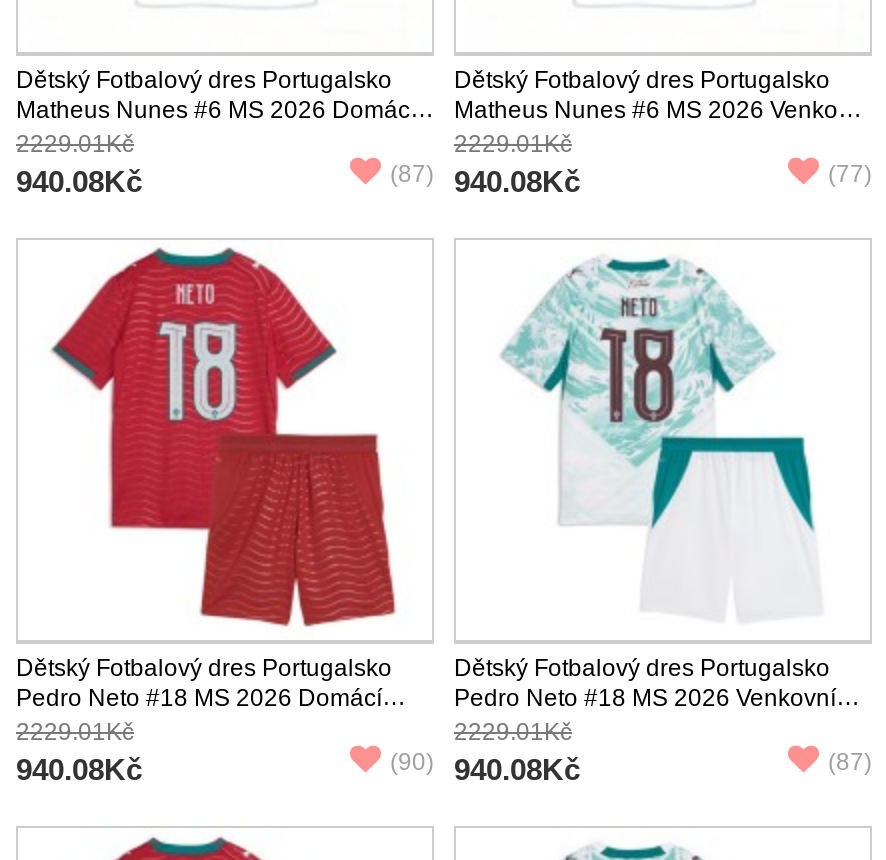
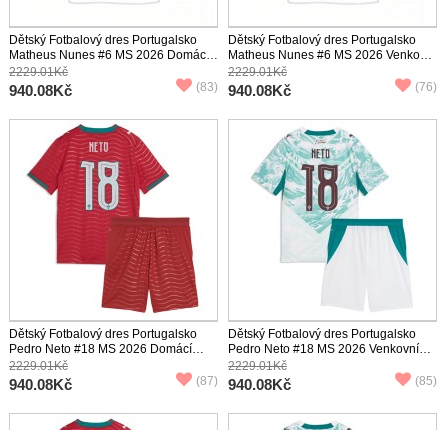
[390,159,580,197] (87) 940.08Kč -> [196,79,291,98] (83) 940.08Kč
[828,159,872,187] (77) -> [415,79,437,93] (76)
[390,747,580,785] (90) 940.08Kč -> [196,373,291,392] (87) 940.08Kč
[828,747,872,775] (87) -> [415,373,437,387] (85)

